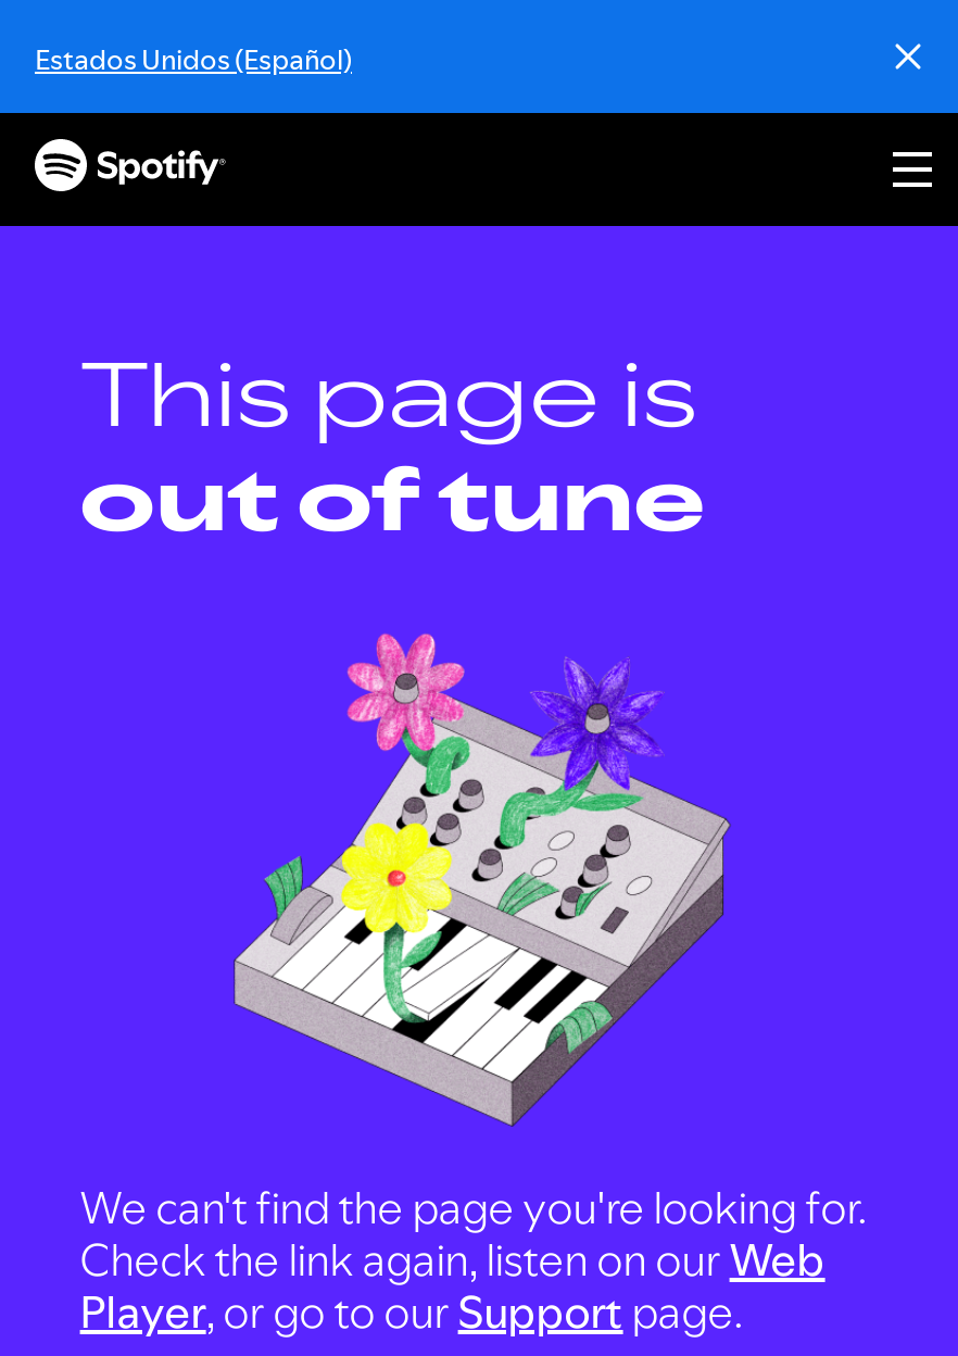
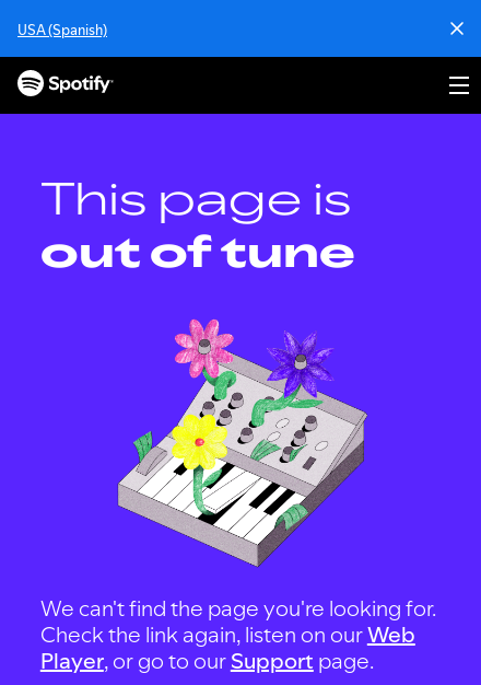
[35,39,352,78] Estados Unidos (Español) -> [17,20,107,39] USA (Spanish)

